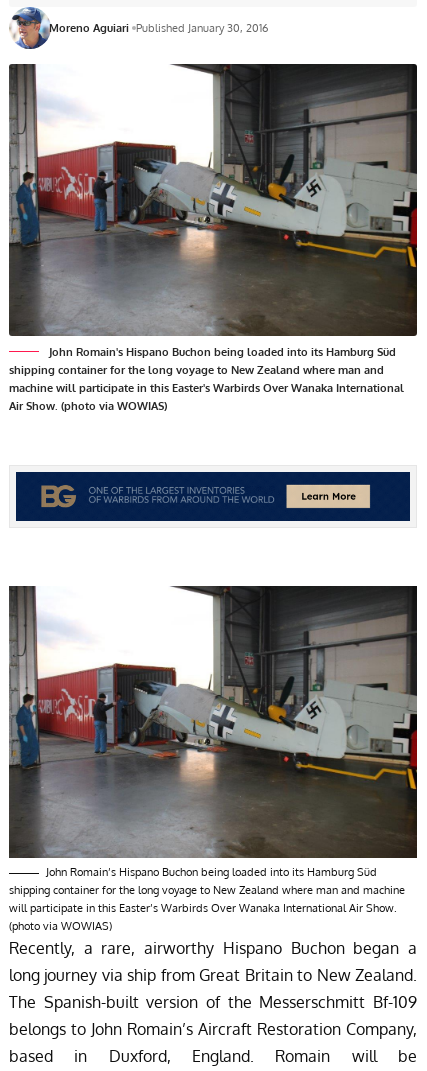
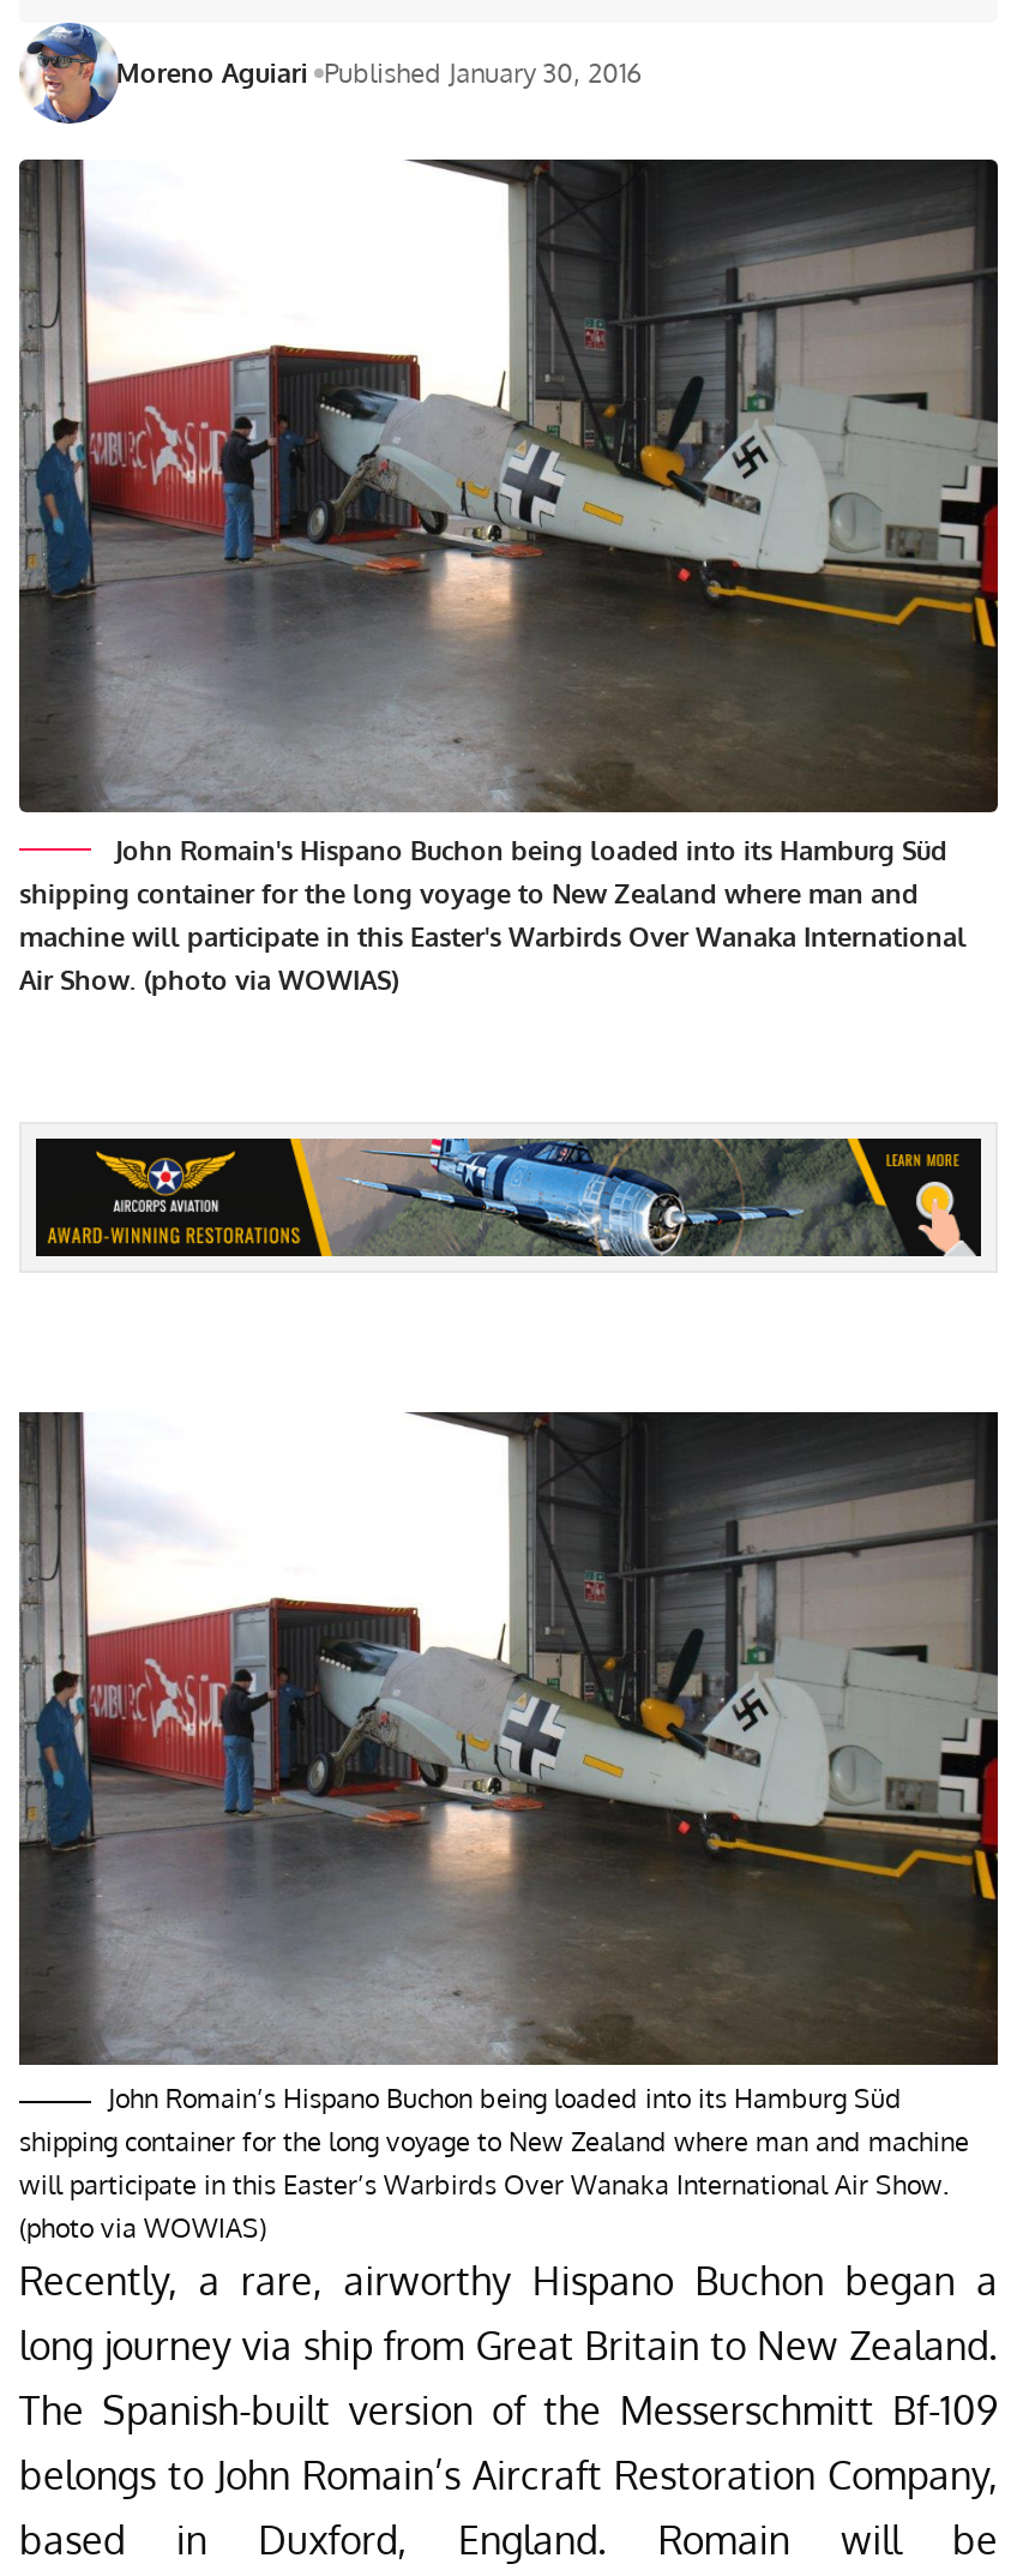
[16,471,410,522] [image] -> [36,1136,981,1259] [image]

